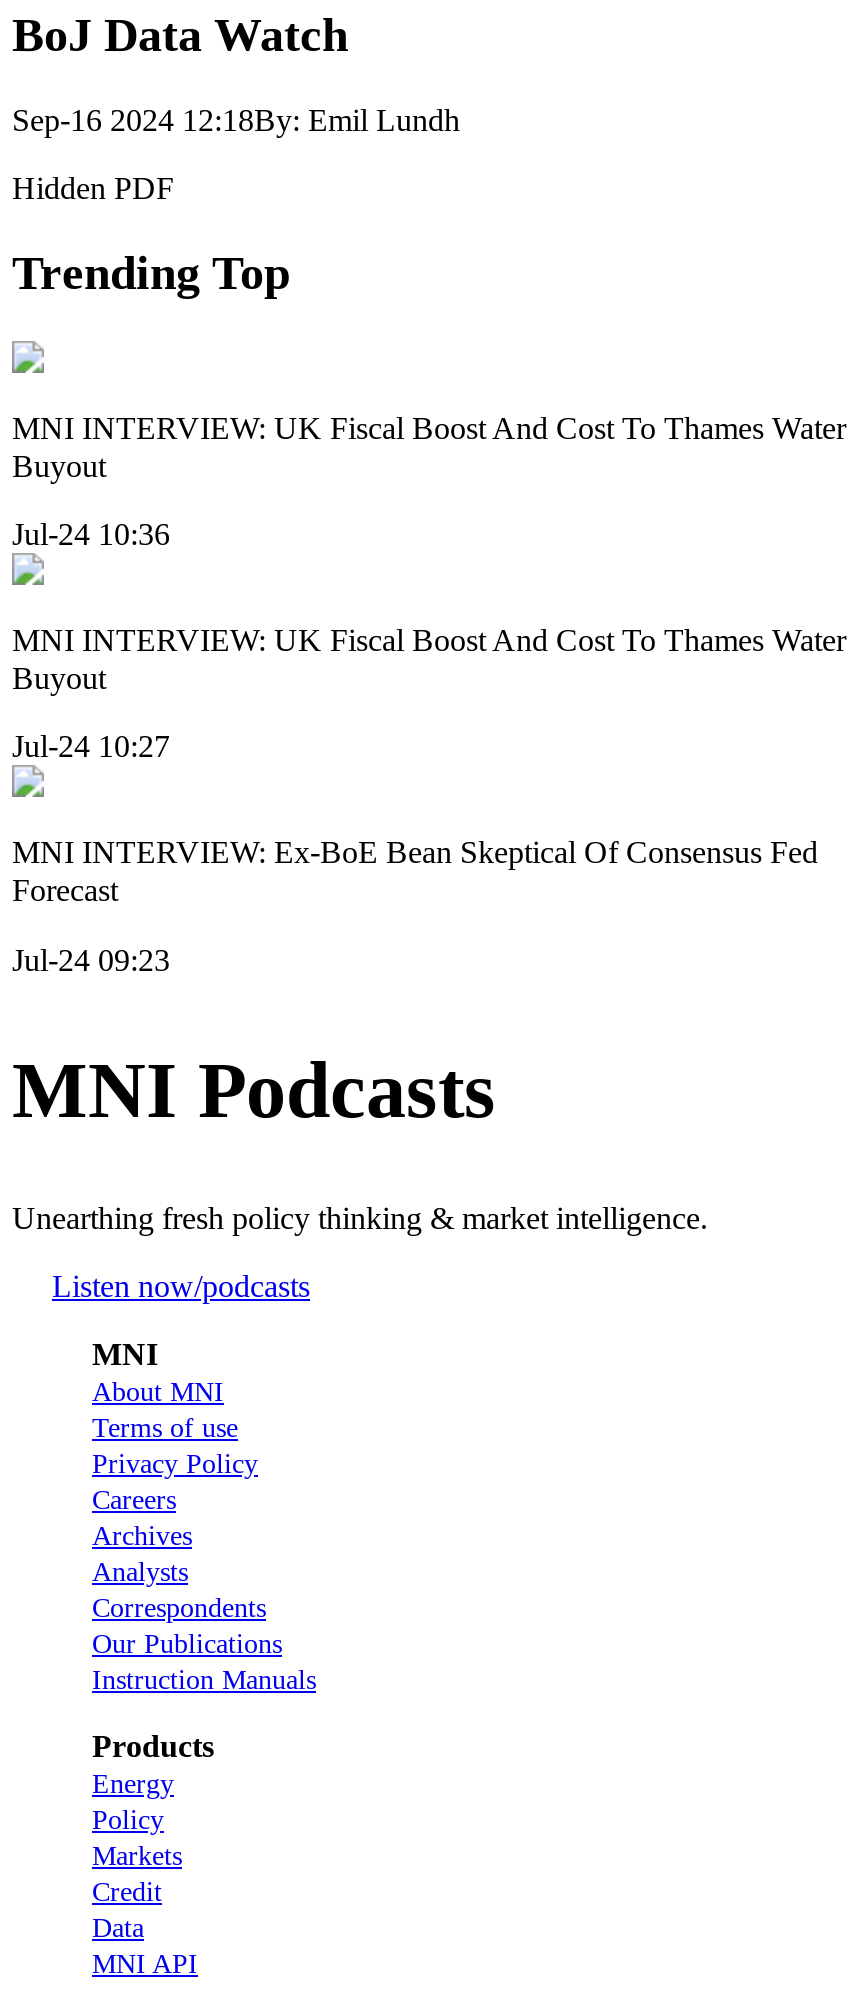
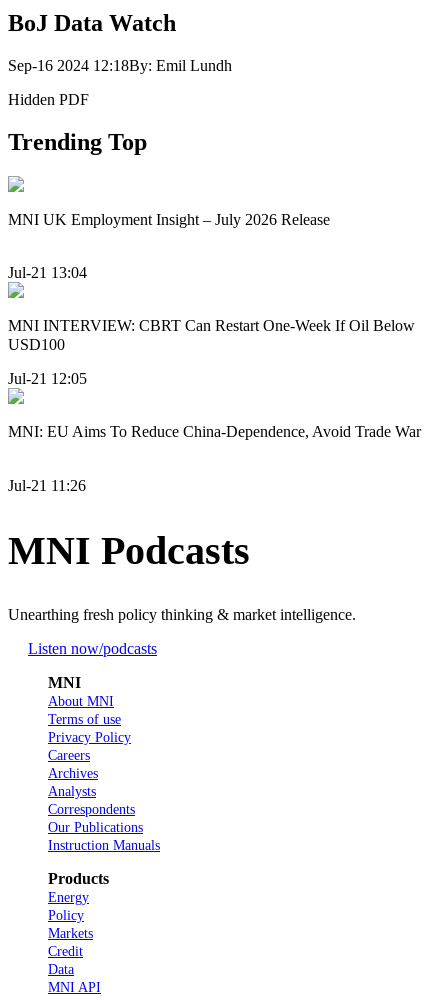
[12,410,846,482] MNI INTERVIEW: UK Fiscal Boost And Cost To Thames Water | Buyout -> [8,211,330,228] MNI UK Employment Insight – July 2026 Release
[12,517,170,551] Jul-24 10:36 -> [8,264,87,281] Jul-21 13:04
[12,623,846,695] MNI INTERVIEW: UK Fiscal Boost And Cost To Thames Water | Buyout -> [8,317,415,353] MNI INTERVIEW: CBRT Can Restart One-Week If Oil Below | USD100
[12,730,170,764] Jul-24 10:27 -> [8,370,87,387] Jul-21 12:05
[12,836,818,908] MNI INTERVIEW: Ex-BoE Bean Skeptical Of Consensus Fed | Forecast -> [8,423,421,440] MNI: EU Aims To Reduce China-Dependence, Avoid Trade War
[12,943,170,977] Jul-24 09:23 -> [8,477,86,494] Jul-21 11:26

